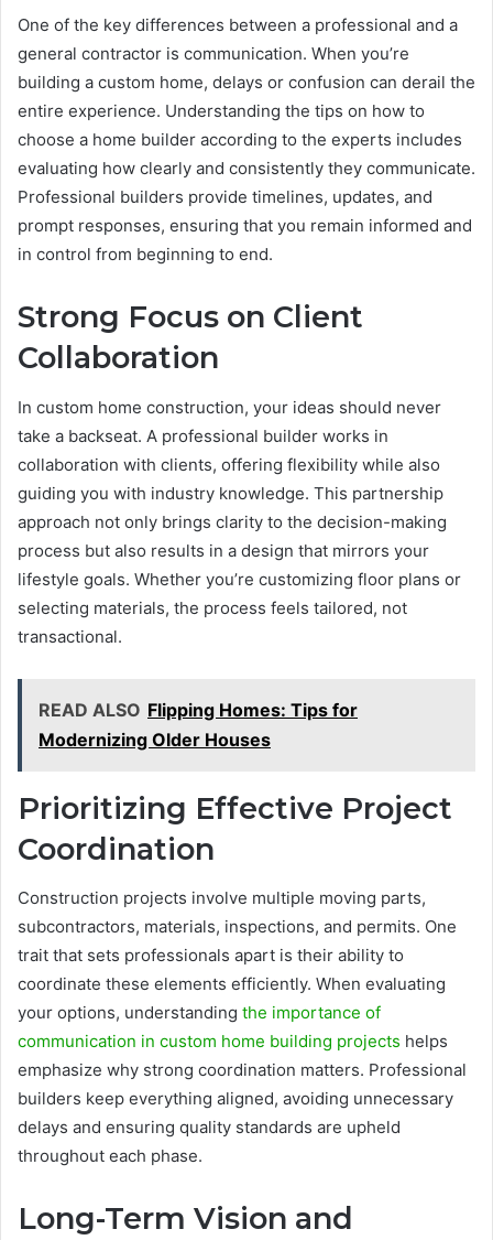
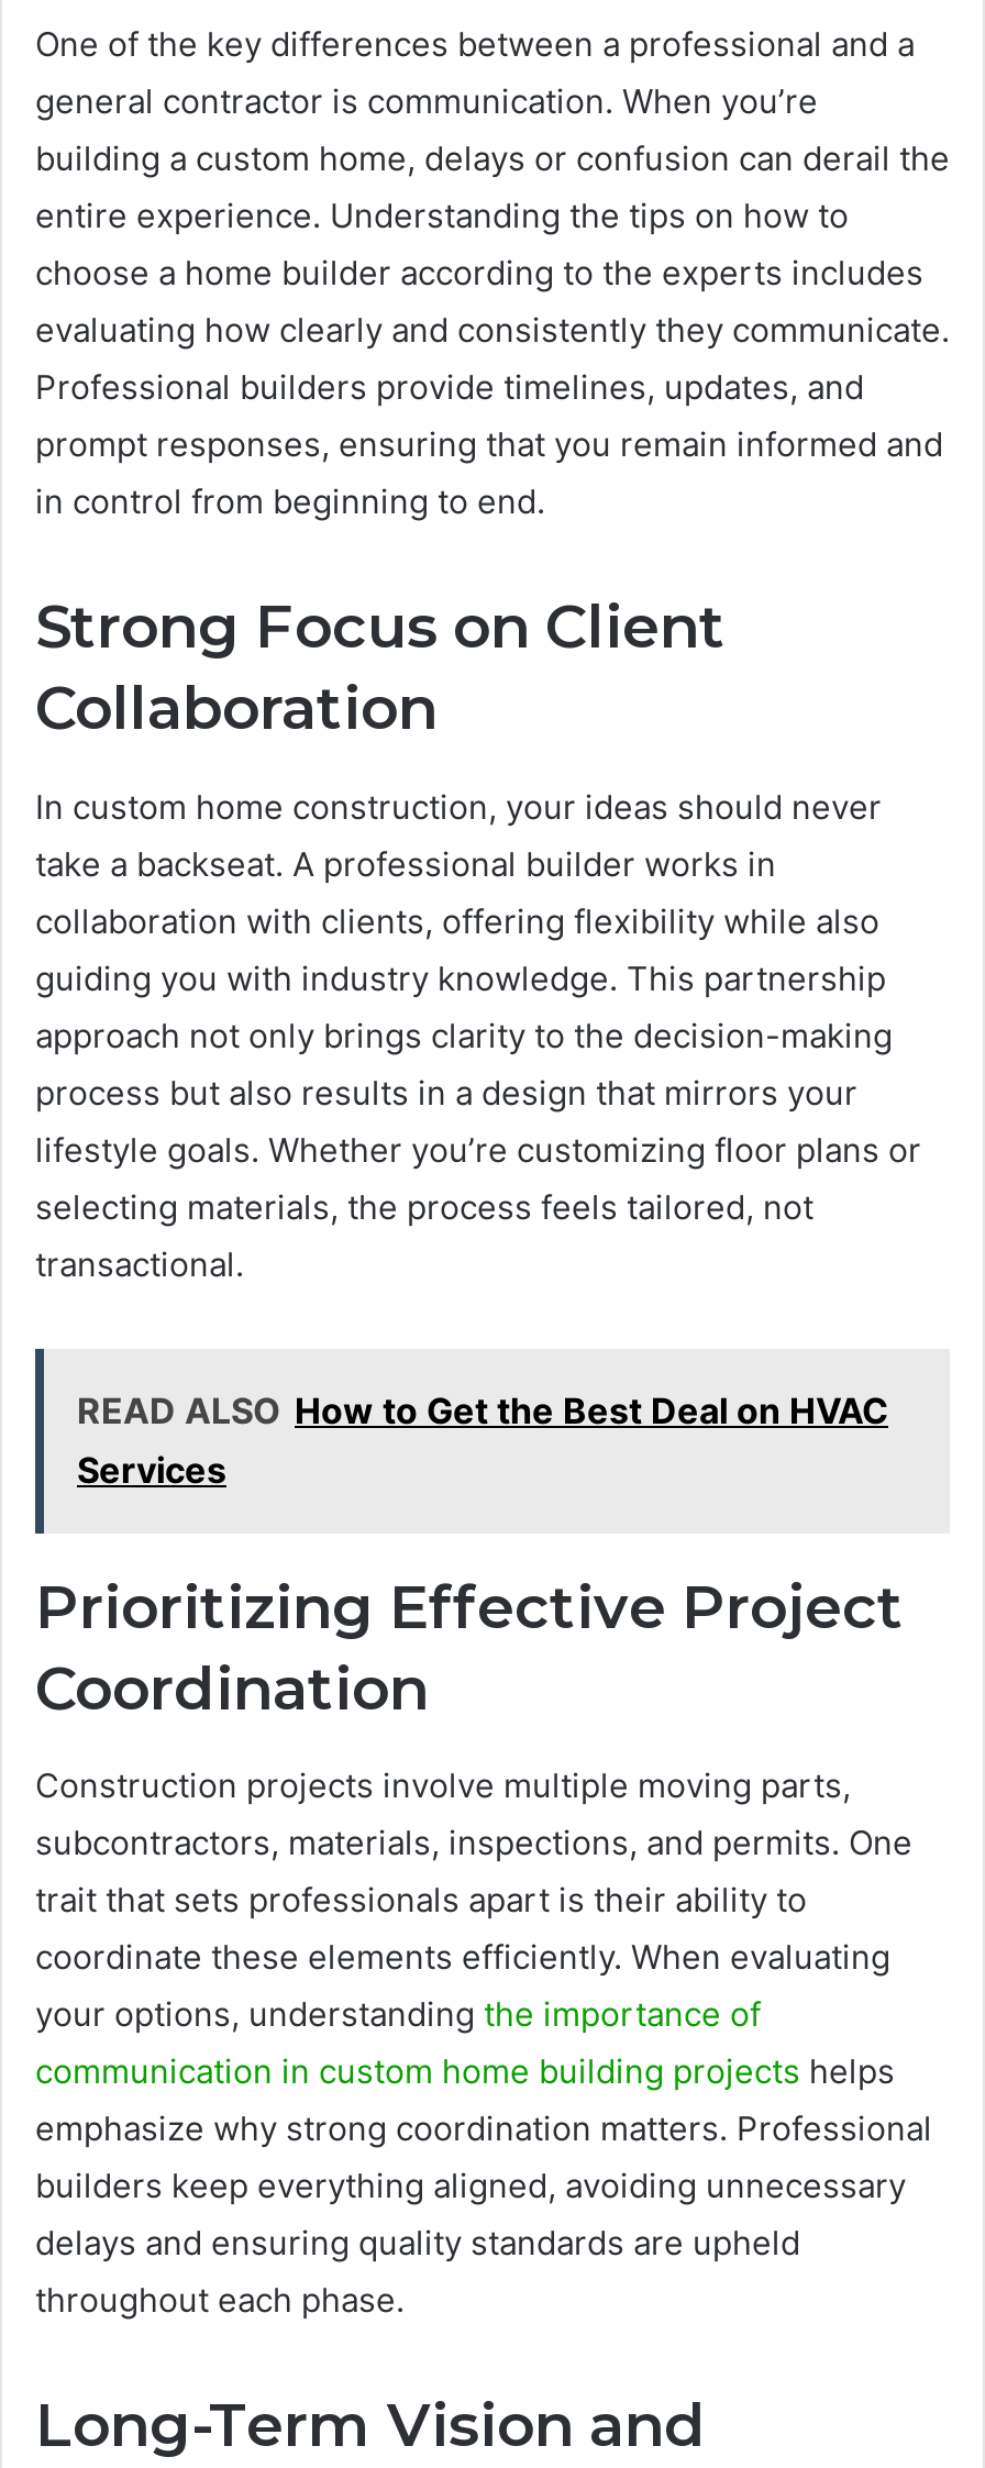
[39,699,358,751] READ ALSO Flipping Homes: Tips for | Modernizing Older Houses -> [77,1388,888,1492] READ ALSO How to Get the Best Deal on HVAC | Services

